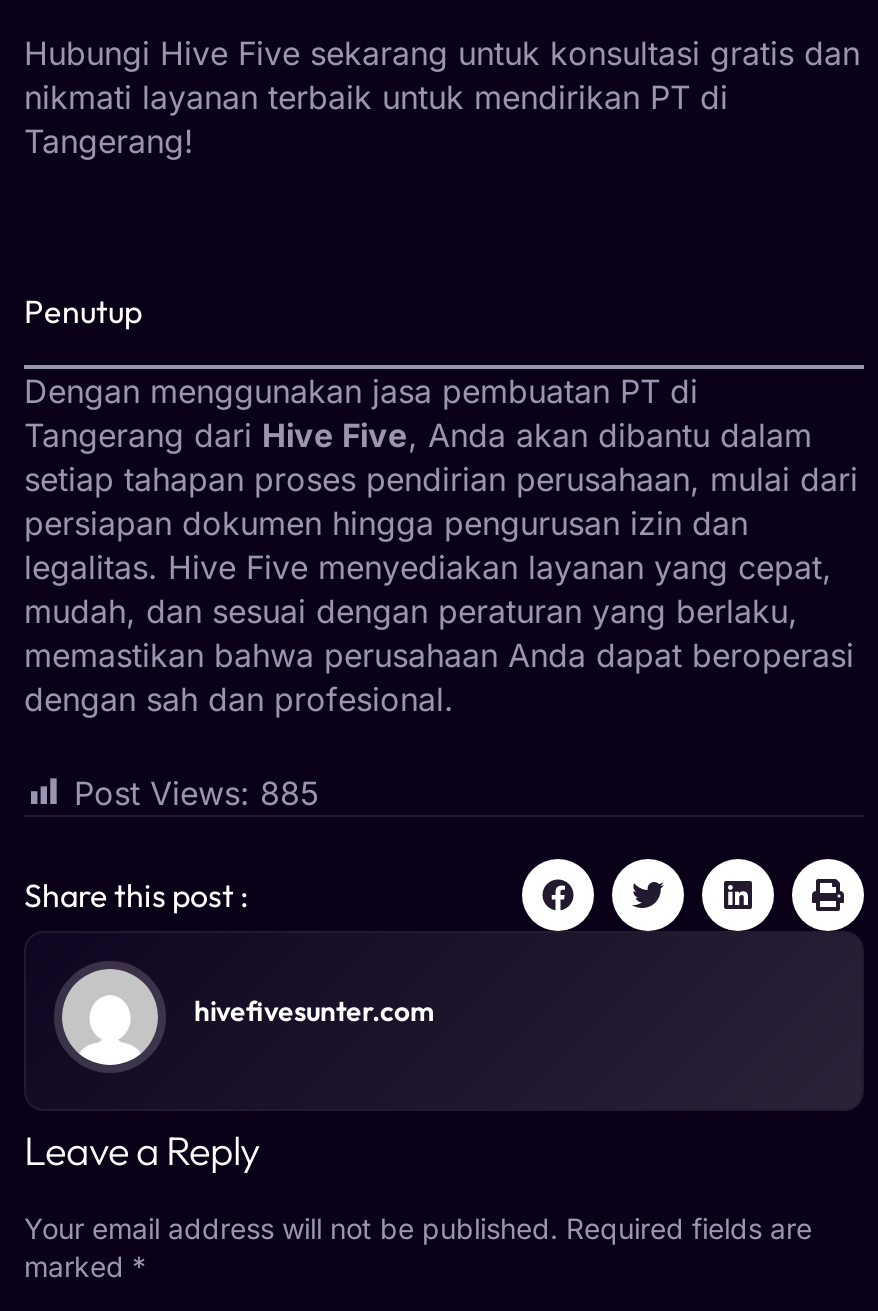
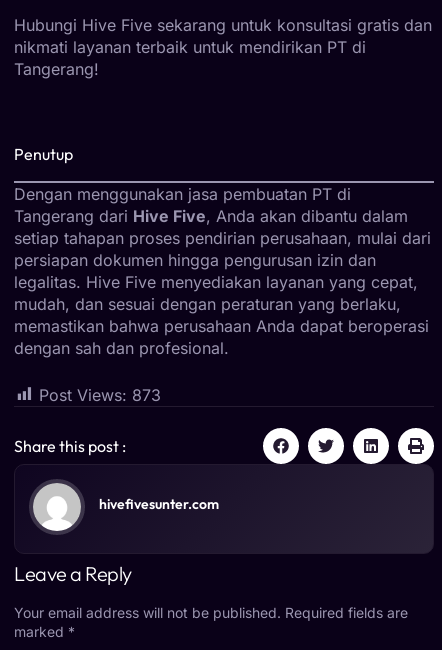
[74,772,320,812] Post Views: 885 -> [39,384,161,404] Post Views: 873

